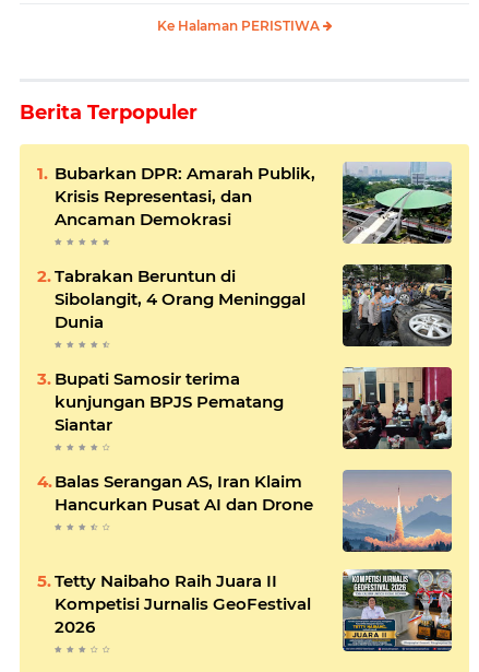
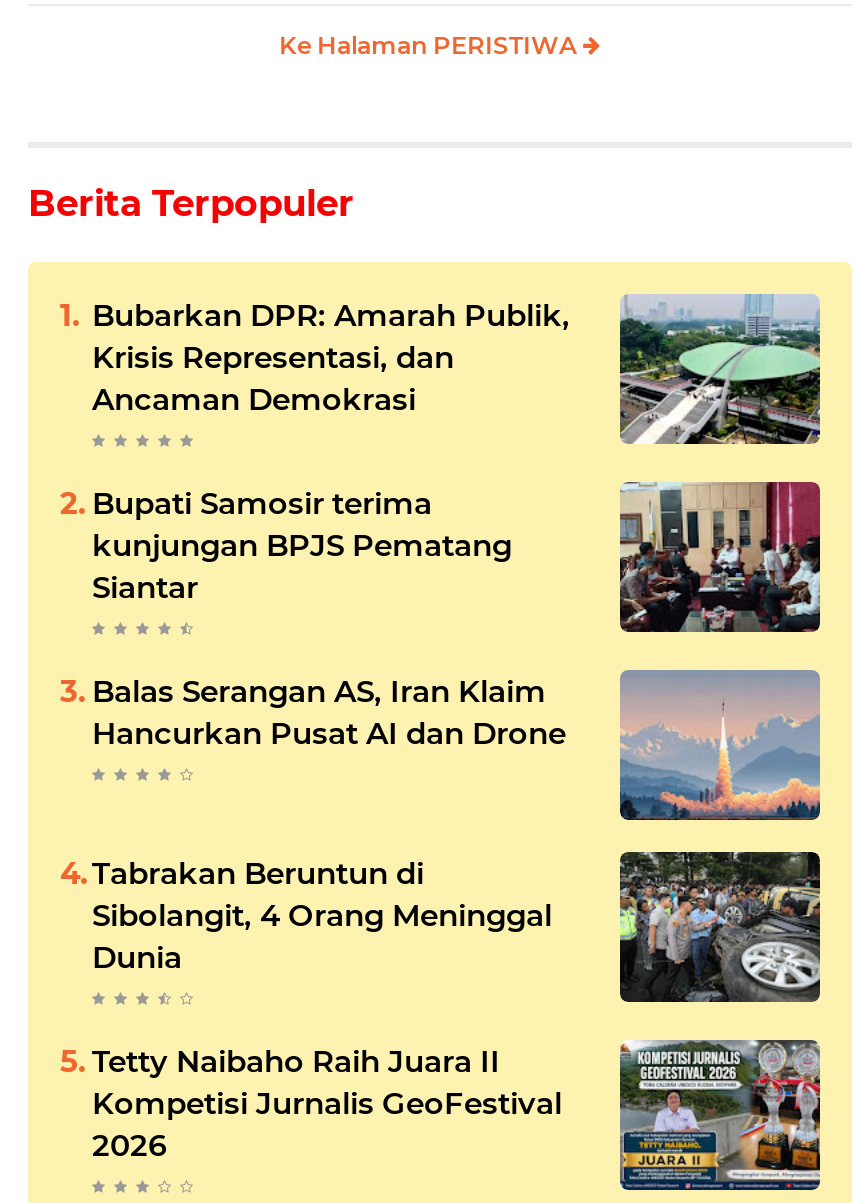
moved [55,263,453,347] -> [92,849,822,1005]: [image] | Tabrakan Beruntun di | Sibolangit, 4 Orang Meninggal | Dunia
moved [55,366,453,515] -> [92,479,822,751]: [image] | Bupati Samosir terima | kunjungan BPJS Pematang | Siantar | Balas Serangan AS, Iran Klaim | Hancurkan Pusat AI dan Drone
moved [342,485,454,554] -> [618,697,824,823]: [image]

